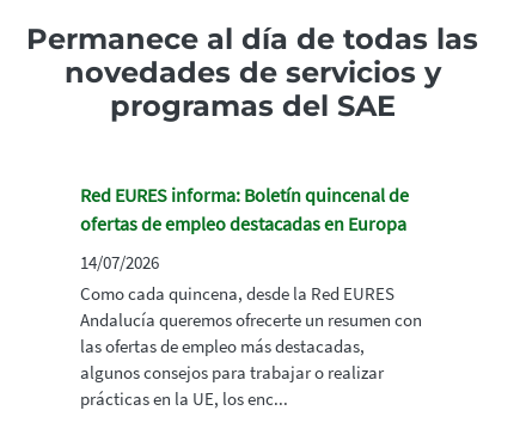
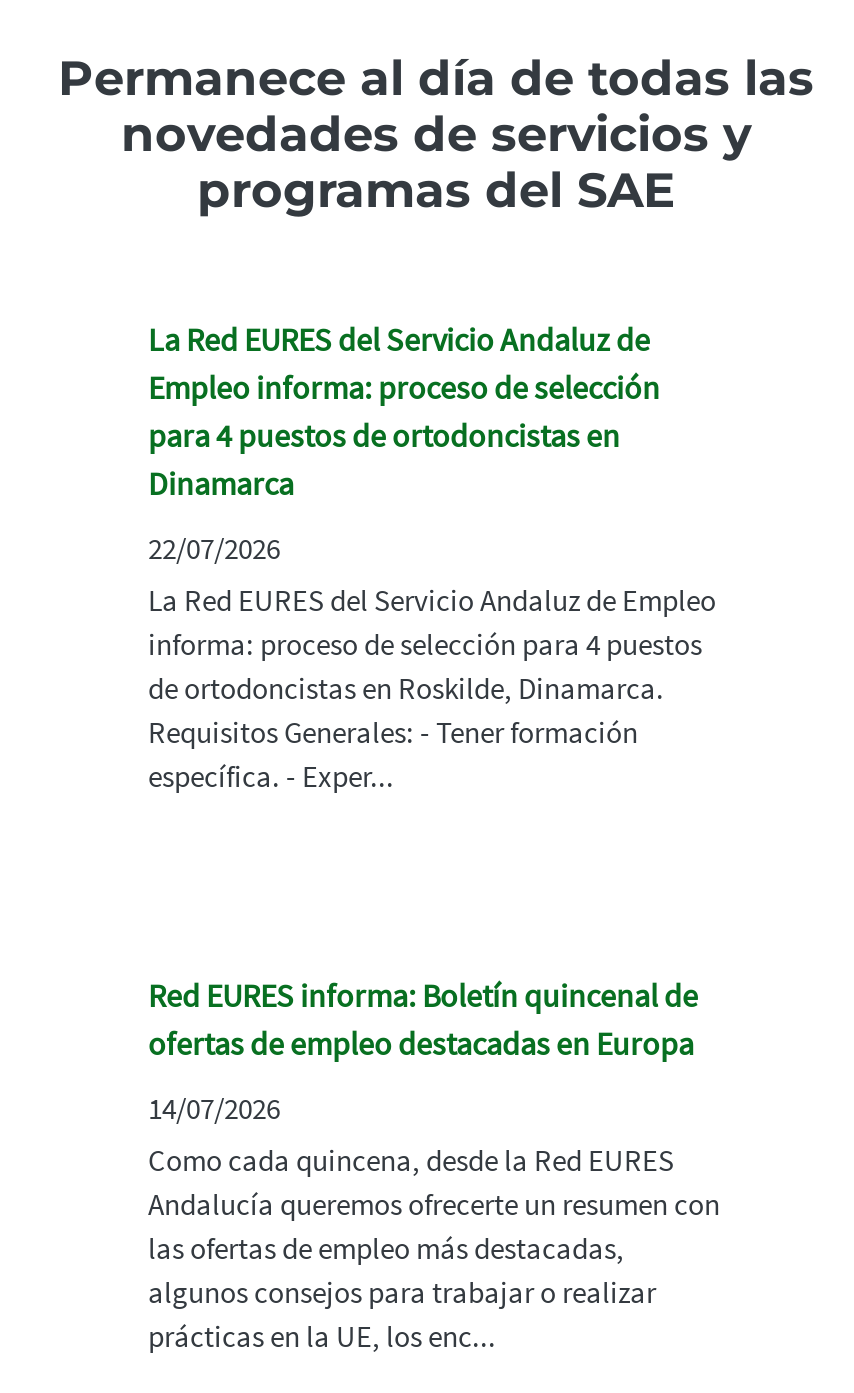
none -> [148,319,716,795] La Red EURES del Servicio Andaluz de | Empleo informa: proceso de selección | para 4 puestos de ortodoncistas en | Dinamarca | 22/07/2026 | La Red EURES del Servicio Andaluz de Empleo | informa: proceso de selección para 4 puestos | de ortodoncistas en Roskilde, Dinamarca. | Requisitos Generales: - Tener formación | específica. - Exper...

